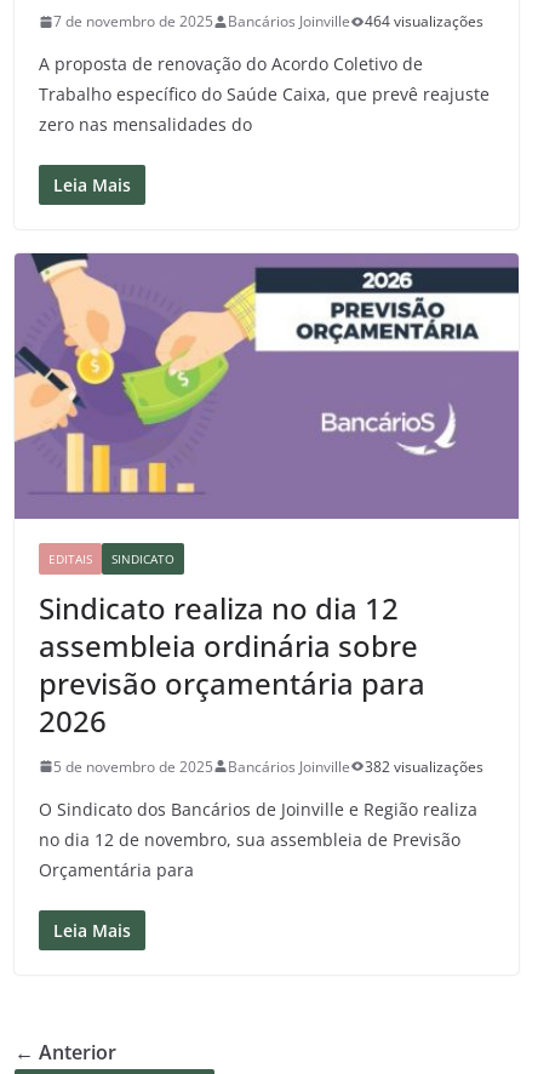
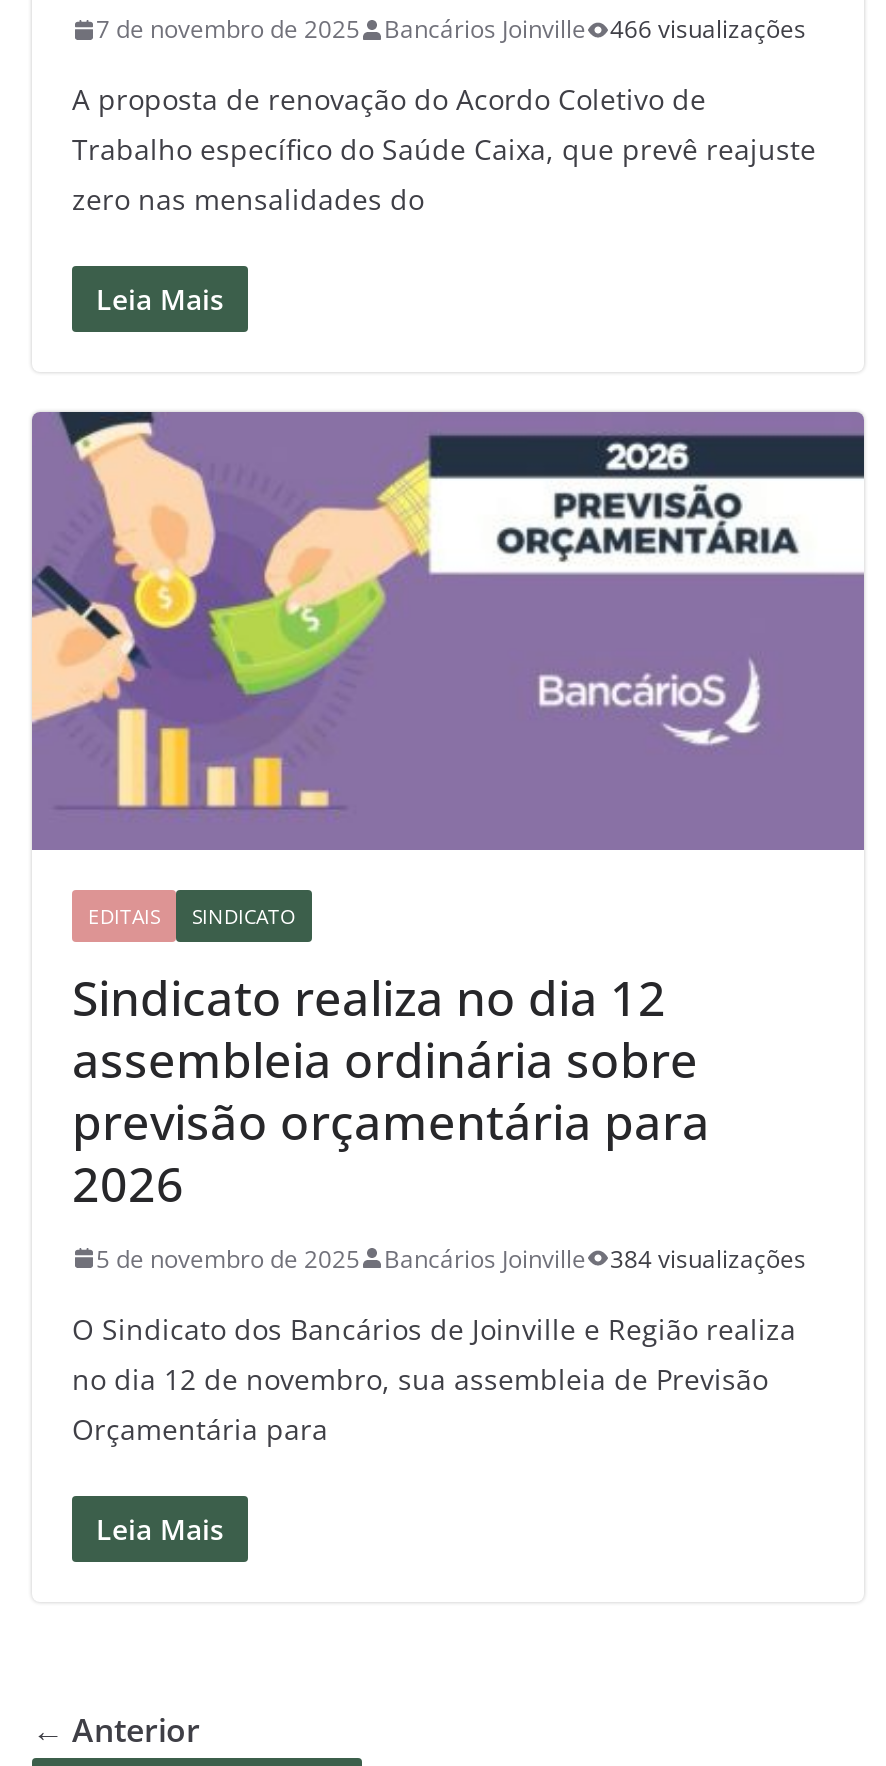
[365,11,483,32] 464 visualizações -> [610,12,806,46] 466 visualizações
[365,756,483,777] 382 visualizações -> [610,1242,806,1276] 384 visualizações

